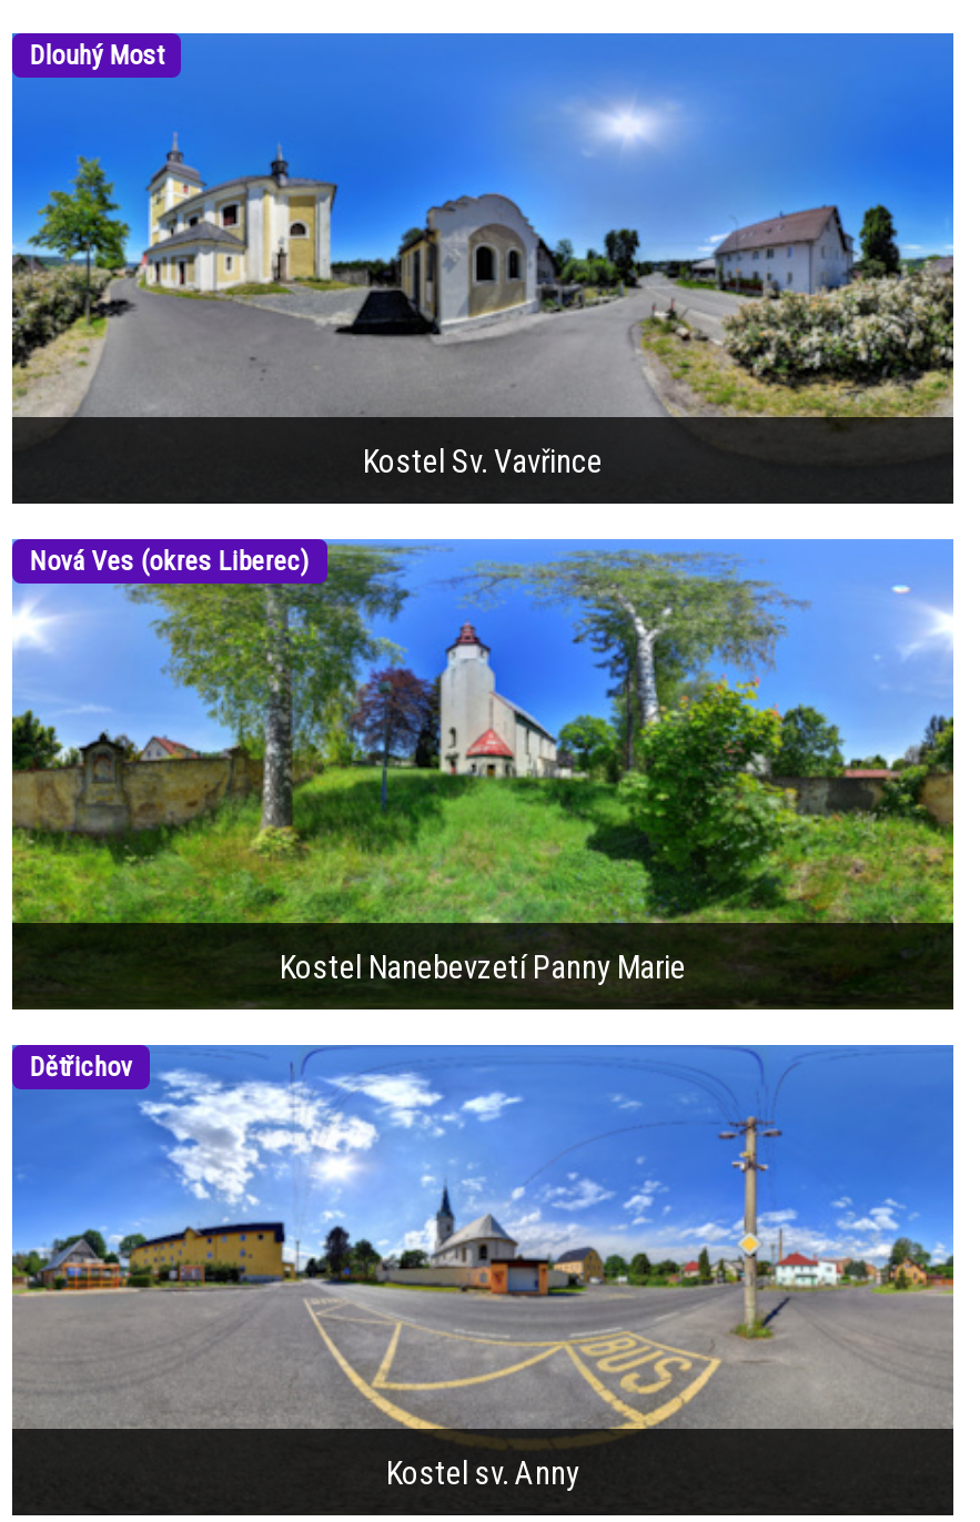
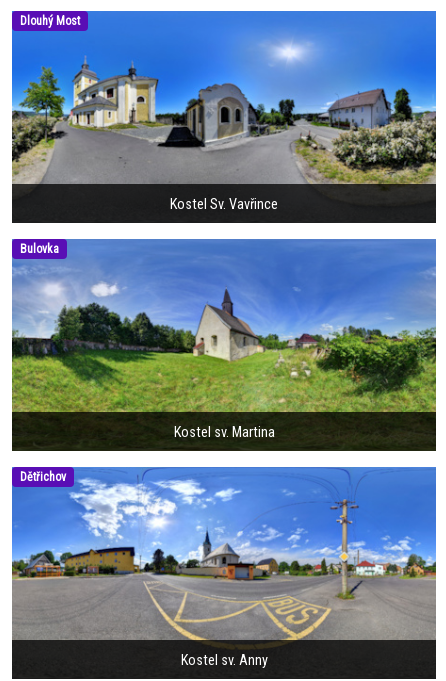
[10,539,956,923] [image] | Nová Ves (okres Liberec) -> [11,239,437,413] [image] | Bulovka
[280,950,686,987] Kostel Nanebevzetí Panny Marie -> [173,424,274,441] Kostel sv. Martina

